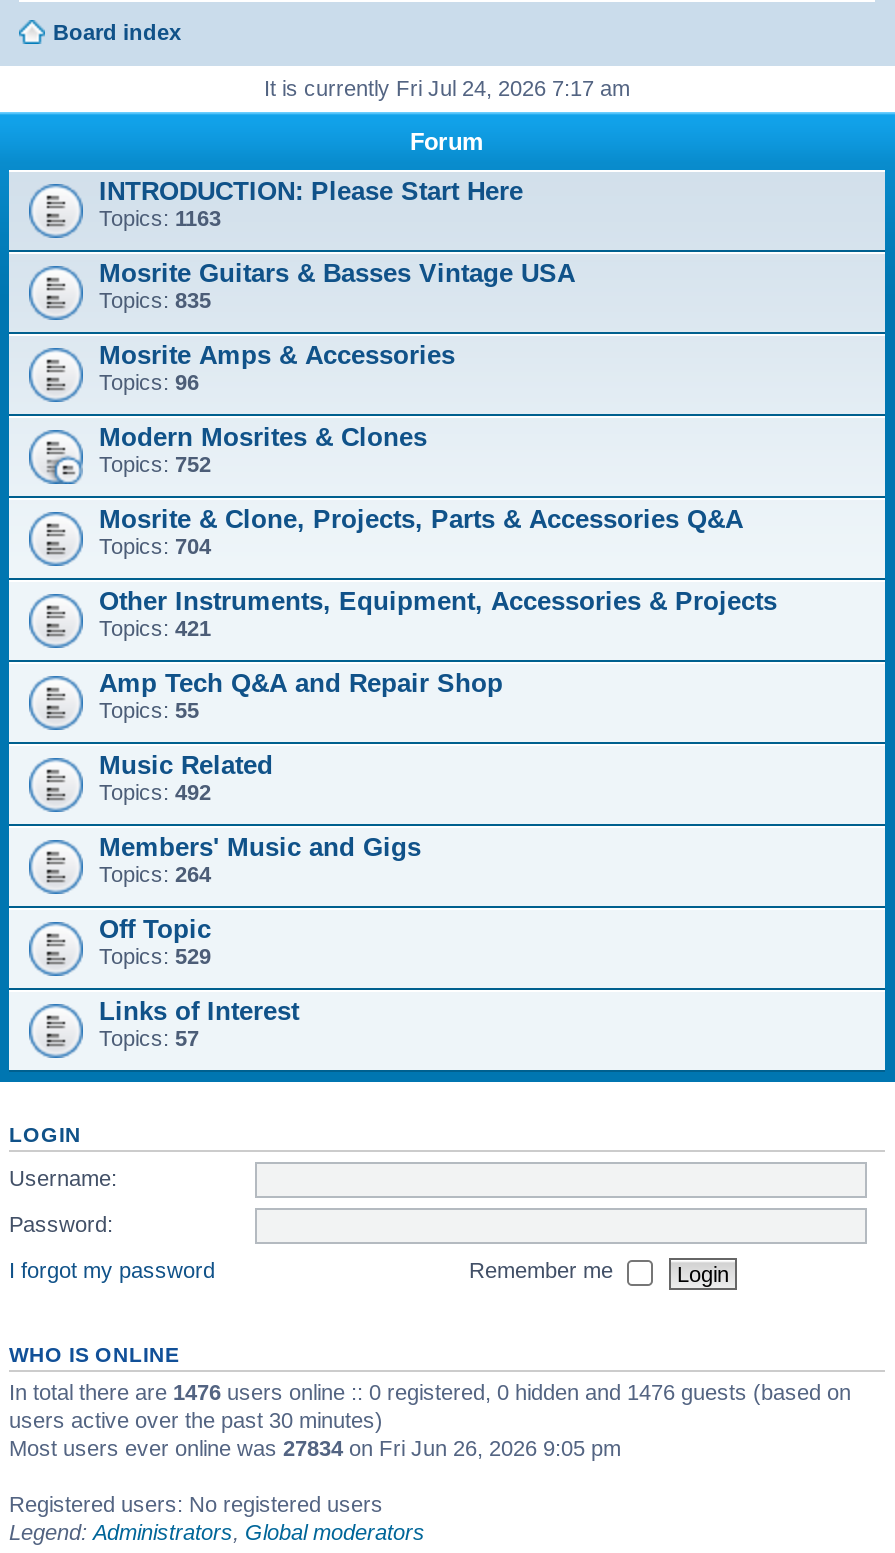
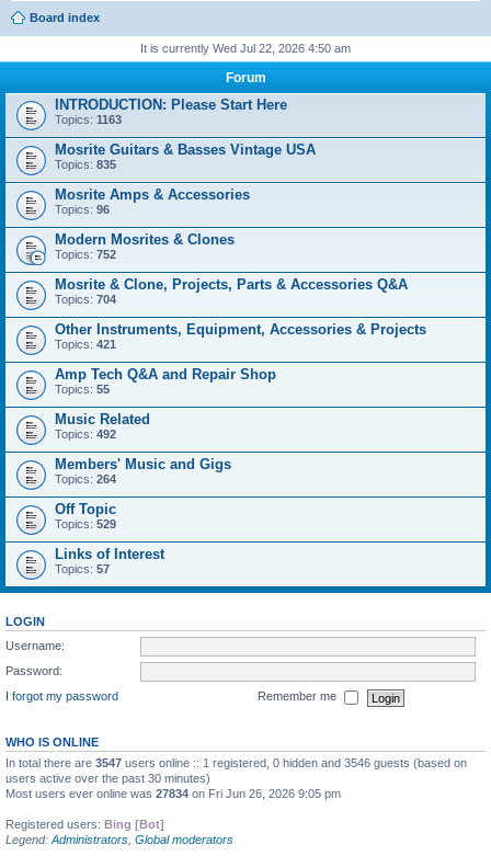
[264,76,630,100] It is currently Fri Jul 24, 2026 7:17 am -> [140,42,351,55] It is currently Wed Jul 22, 2026 4:50 am
[9,1380,851,1404] In total there are 1476 users online :: 0 registered, 0 hidden and 1476 guests (based on -> [5,756,467,769] In total there are 3547 users online :: 1 registered, 0 hidden and 3546 guests (based on
[9,1492,383,1516] Registered users: No registered users -> [5,818,164,831] Registered users: Bing [Bot]

